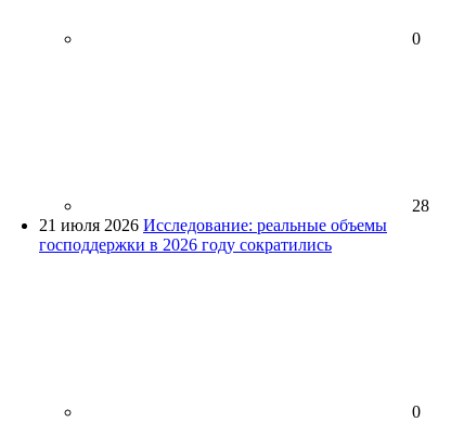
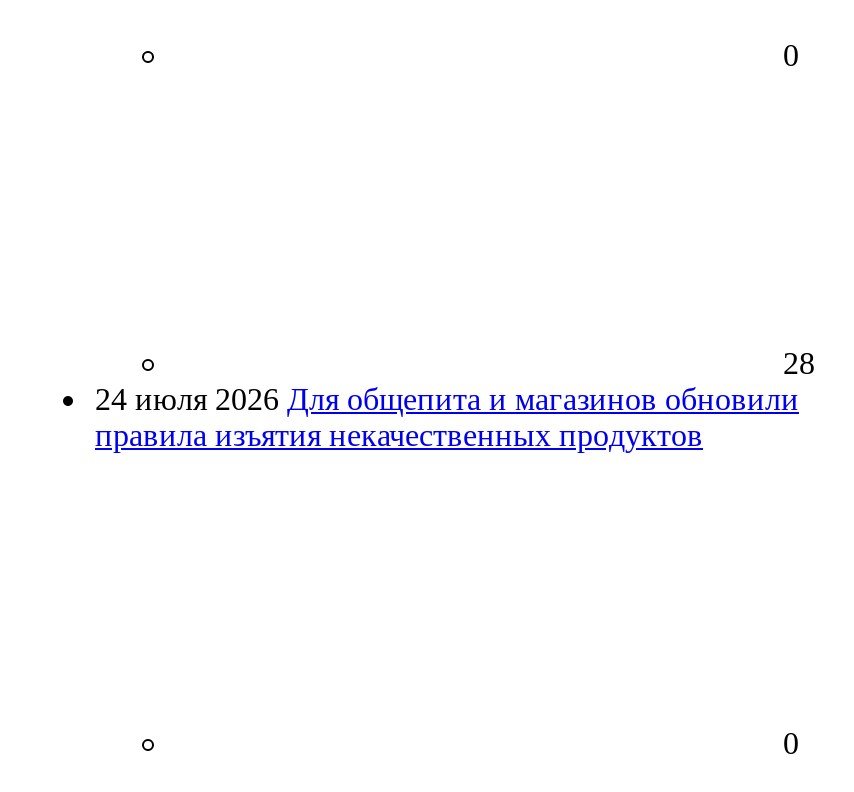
[39,215,387,253] 21 июля 2026 Исследование: реальные объемы | господдержки в 2026 году сократились -> [95,381,799,451] 24 июля 2026 Для общепита и магазинов обновили | правила изъятия некачественных продуктов

